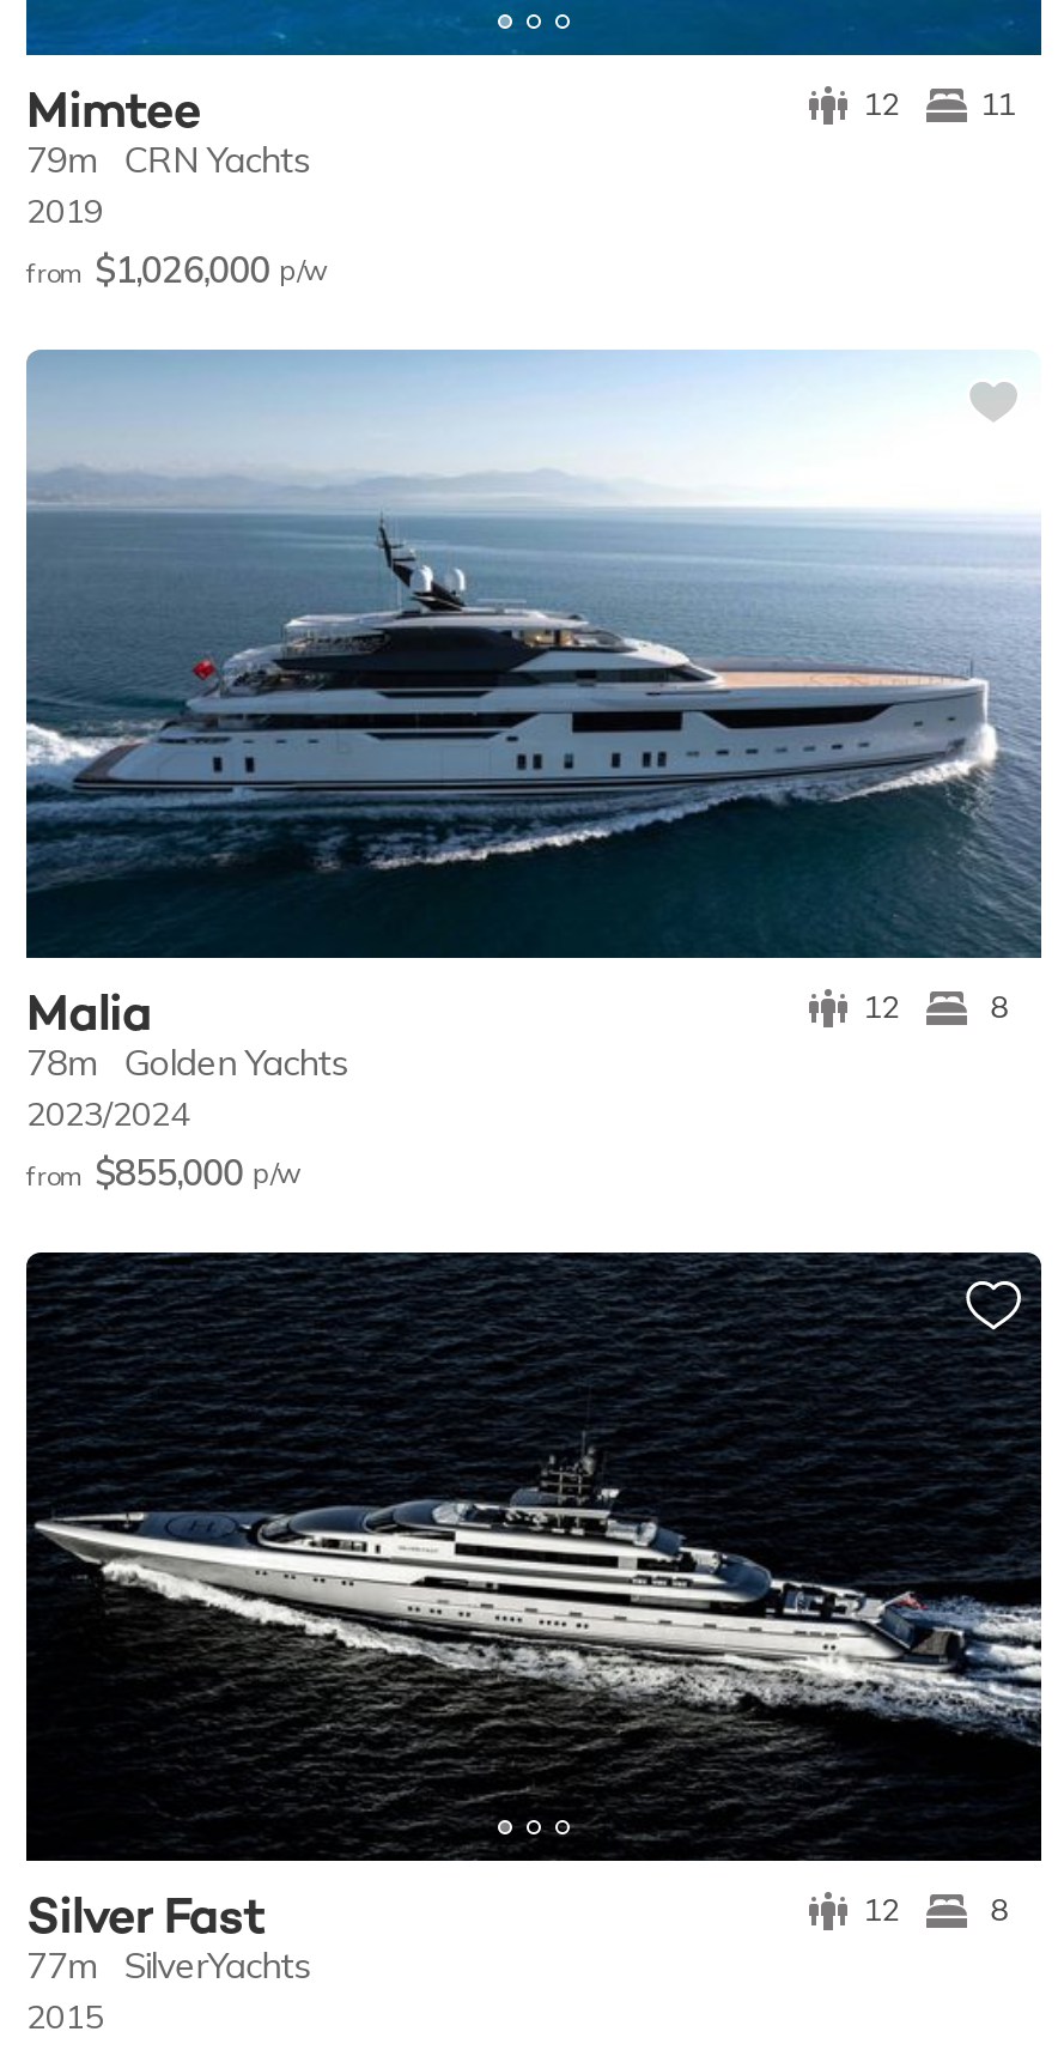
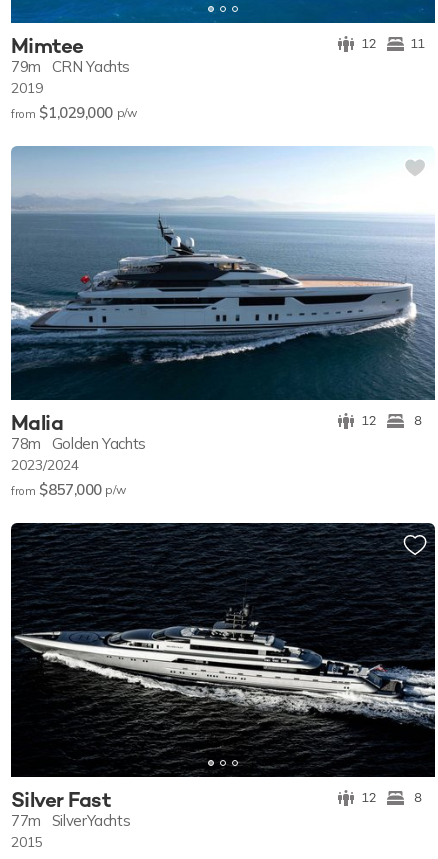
[26,248,326,293] from $1,026,000 p/w -> [11,103,136,122] from $1,029,000 p/w
[26,1151,299,1196] from $855,000 p/w -> [11,480,125,499] from $857,000 p/w

